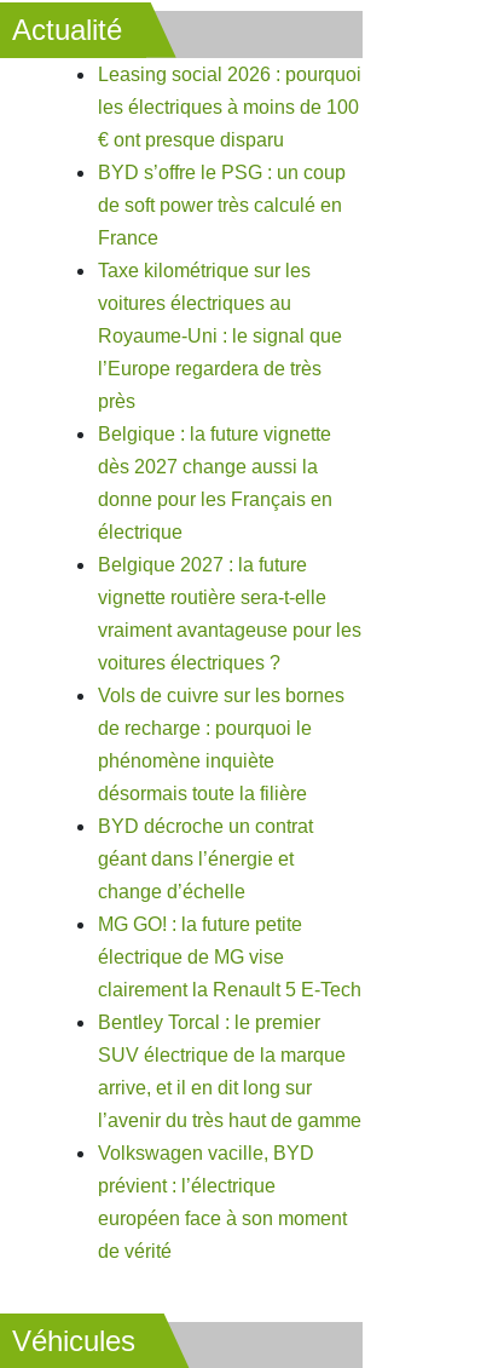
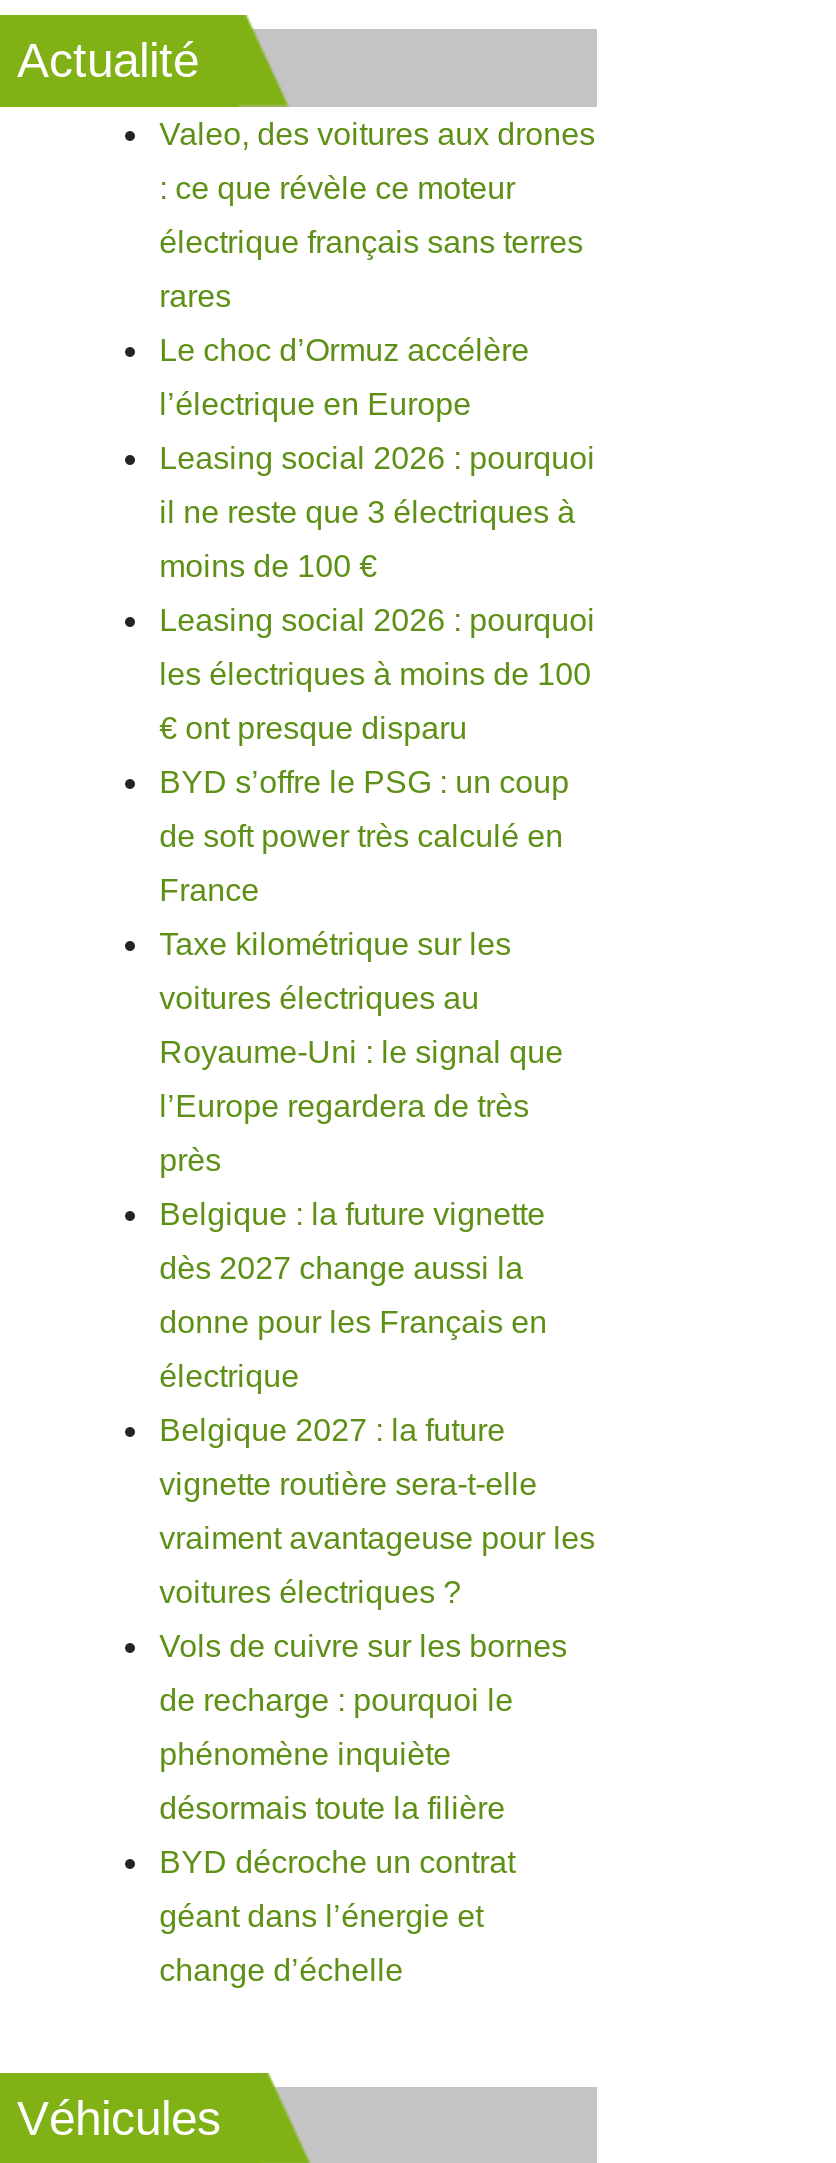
none -> [159,117,595,583] Valeo, des voitures aux drones | : ce que révèle ce moteur | électrique français sans terres | rares | Le choc d’Ormuz accélère | l’électrique en Europe | Leasing social 2026 : pourquoi | il ne reste que 3 électriques à | moins de 100 €
moved [98,64,362,902] -> [159,603,595,1987]: Leasing social 2026 : pourquoi | les électriques à moins de 100 | € ont presque disparu | ... | géant dans l’énergie et | change d’échelle
[98,914,362,1262] MG GO! : la future petite | électrique de MG vise | clairement la Renault 5 E-Tech | Bentley Torcal : le premier | SUV électrique de la marque | arrive, et il en dit long sur | l’avenir du très haut de gamme | Volkswagen vacille, BYD | prévient : l’électrique | européen face à son moment | de vérité -> none

